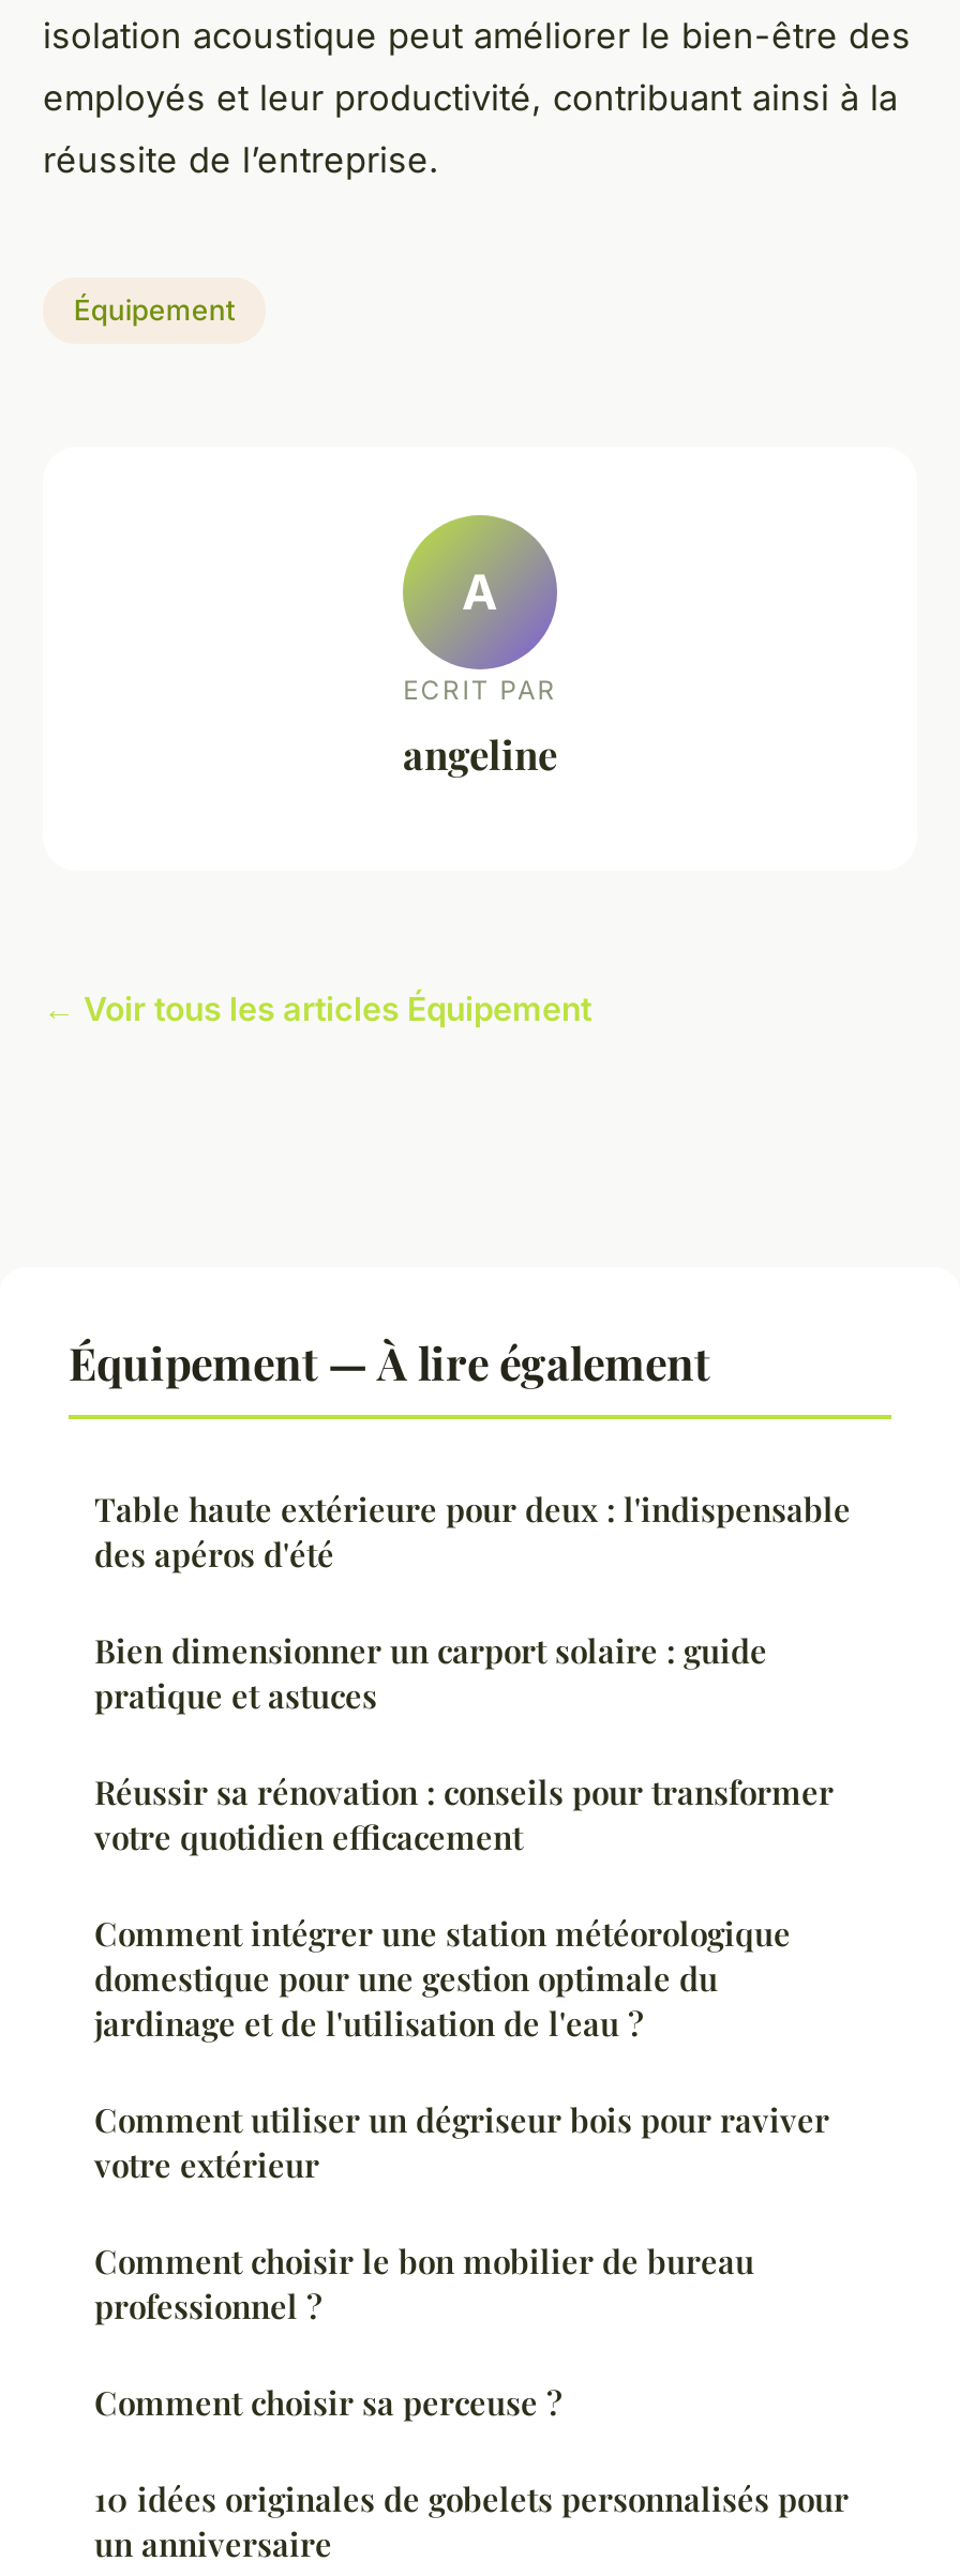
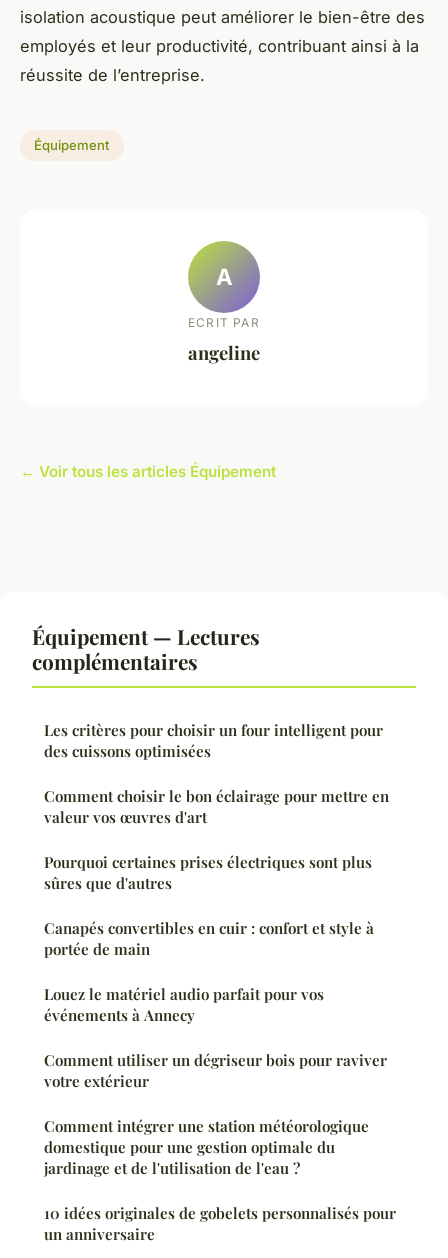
[69,1330,851,1857] Équipement — À lire également | Table haute extérieure pour deux : l'indispensable | des apéros d'été | Bien dimensionner un carport solaire : guide | pratique et astuces | Réussir sa rénovation : conseils pour transformer | votre quotidien efficacement -> [32,621,389,1024] Équipement — Lectures | complémentaires | Les critères pour choisir un four intelligent pour | des cuissons optimisées | Comment choisir le bon éclairage pour mettre en | valeur vos œuvres d'art | Pourquoi certaines prises électriques sont plus | sûres que d'autres | Canapés convertibles en cuir : confort et style à | portée de main | Louez le matériel audio parfait pour vos | événements à Annecy
moved [94,1911,791,2044] -> [44,1115,369,1177]: Comment intégrer une station météorologique | domestique pour une gestion optimale du | jardinage et de l'utilisation de l'eau ?
moved [94,2097,829,2185] -> [44,1049,387,1090]: Comment utiliser un dégriseur bois pour raviver | votre extérieur
[94,2239,754,2423] Comment choisir le bon mobilier de bureau | professionnel ? | Comment choisir sa perceuse ? -> none

